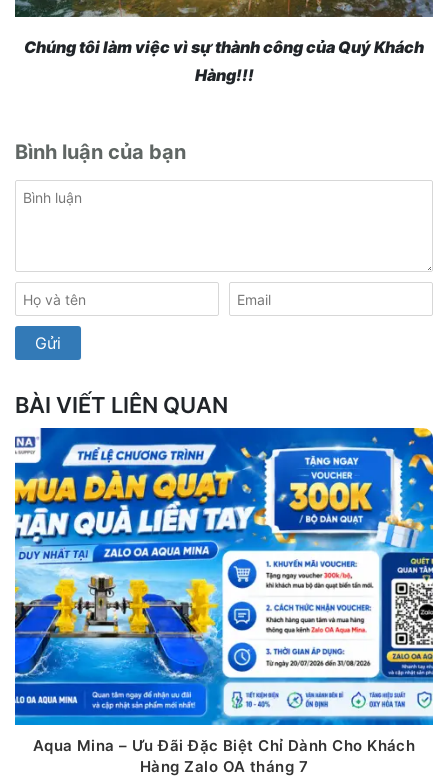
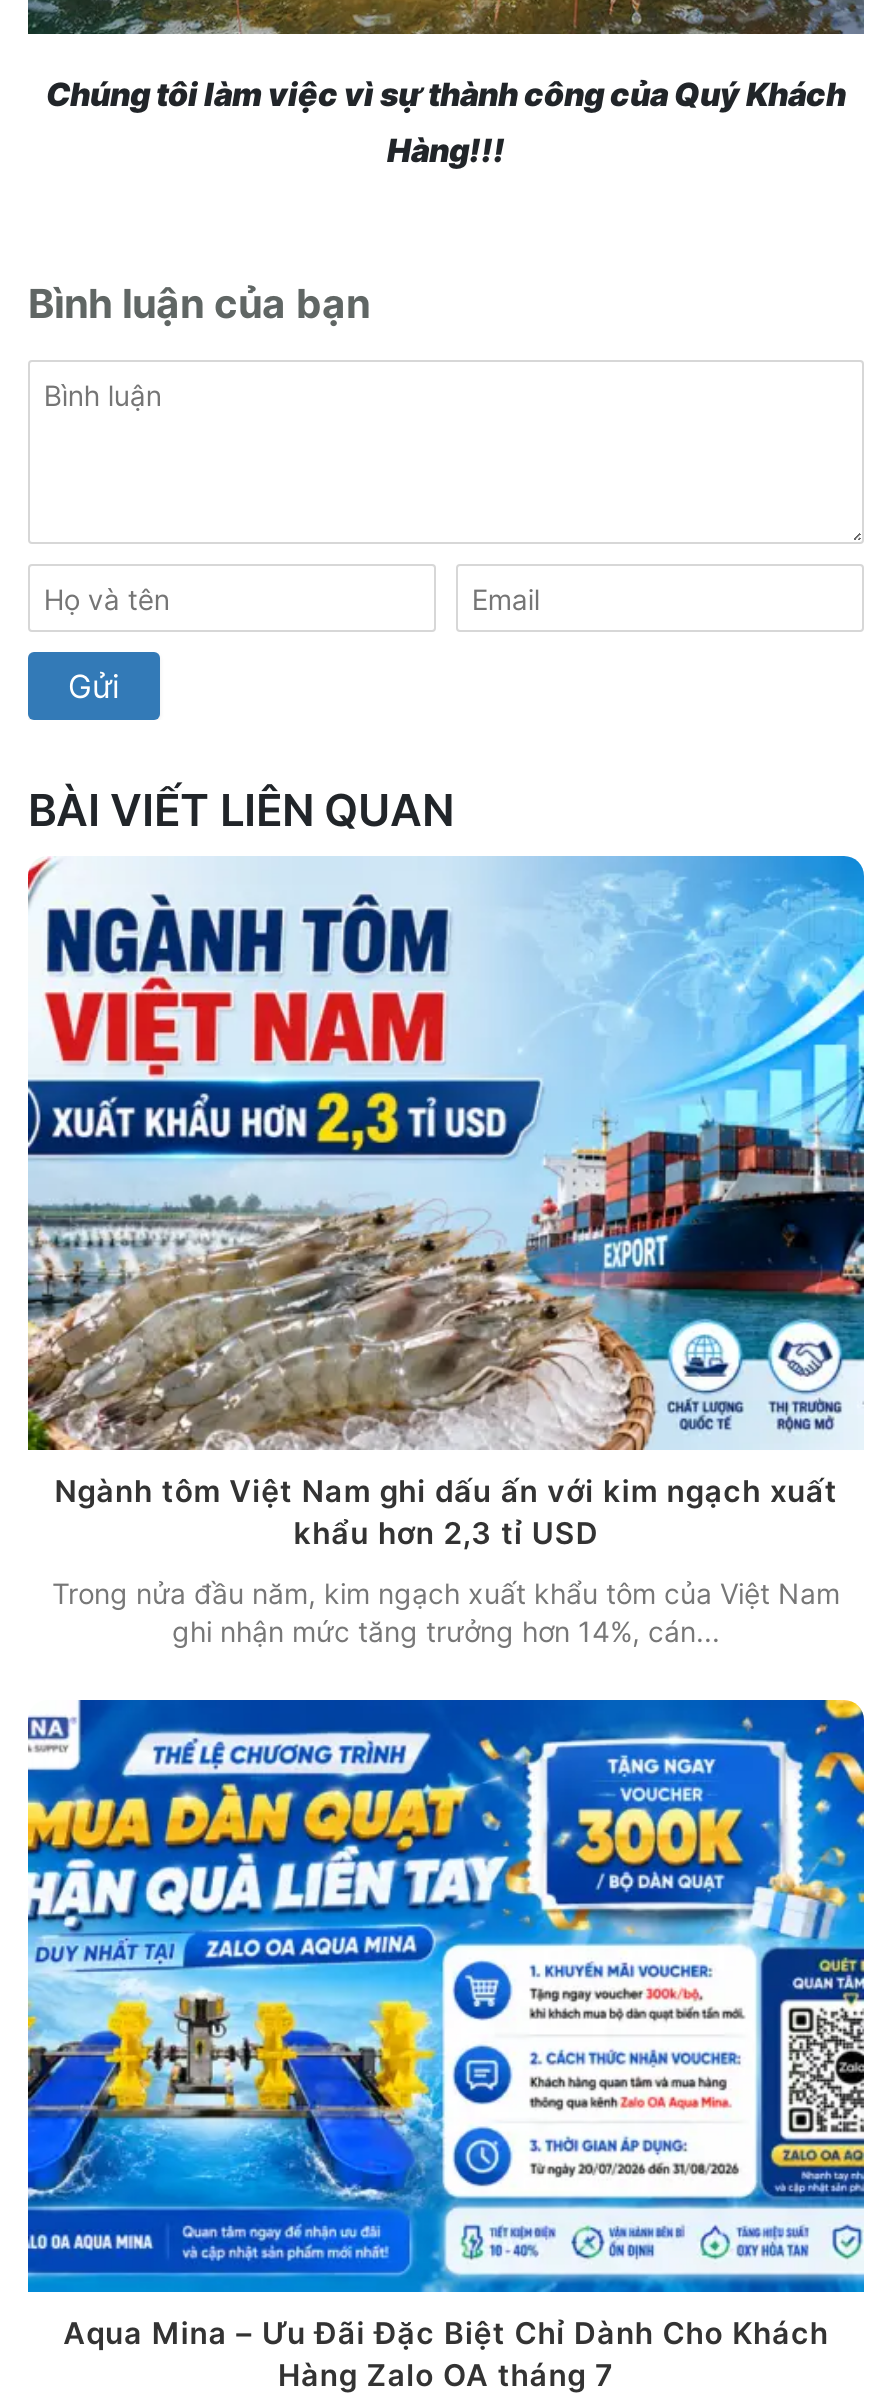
none -> [26,854,866,1647] [image] | Ngành tôm Việt Nam ghi dấu ấn với kim ngạch xuất | khẩu hơn 2,3 tỉ USD | Trong nửa đầu năm, kim ngạch xuất khẩu tôm của Việt Nam | ghi nhận mức tăng trưởng hơn 14%, cán...

